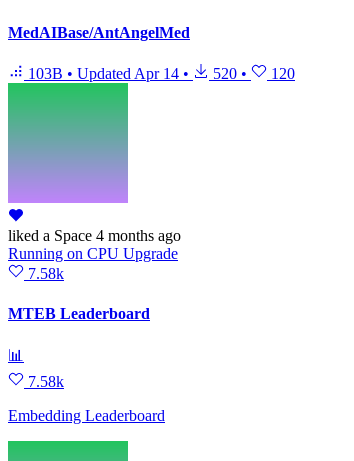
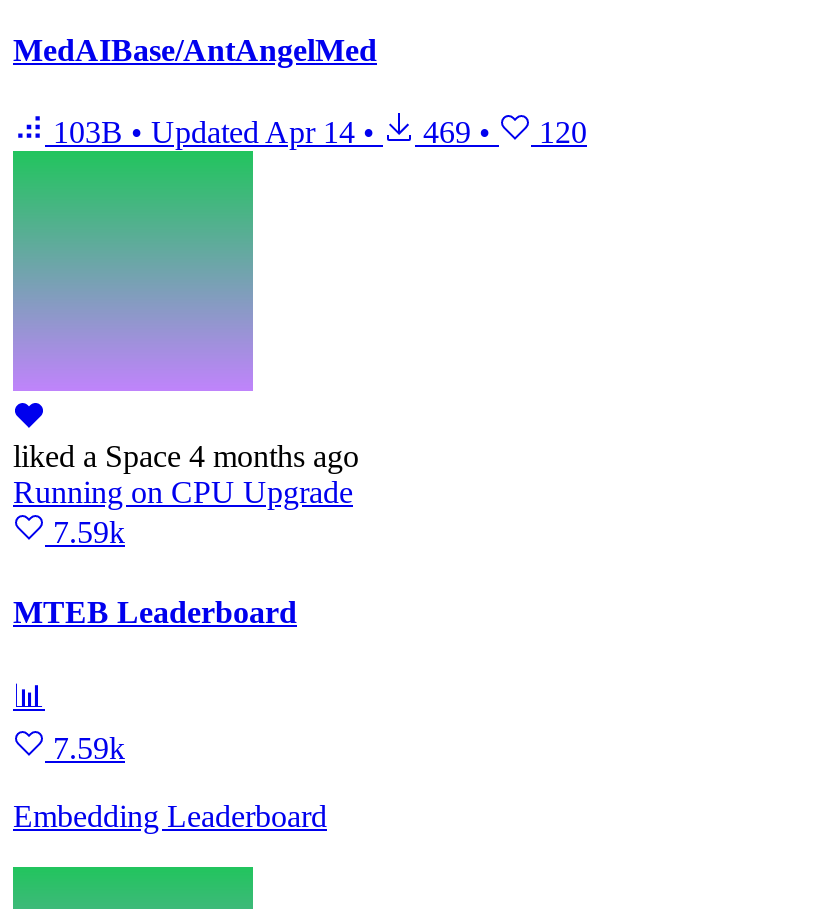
[24,65,295,82] 103B • Updated Apr 14 • 520 • 120 -> [45,116,587,150] 103B • Updated Apr 14 • 469 • 120
[28,265,64,282] 7.58k -> [53,516,125,550] 7.59k
[28,373,64,390] 7.58k -> [53,731,125,765] 7.59k

